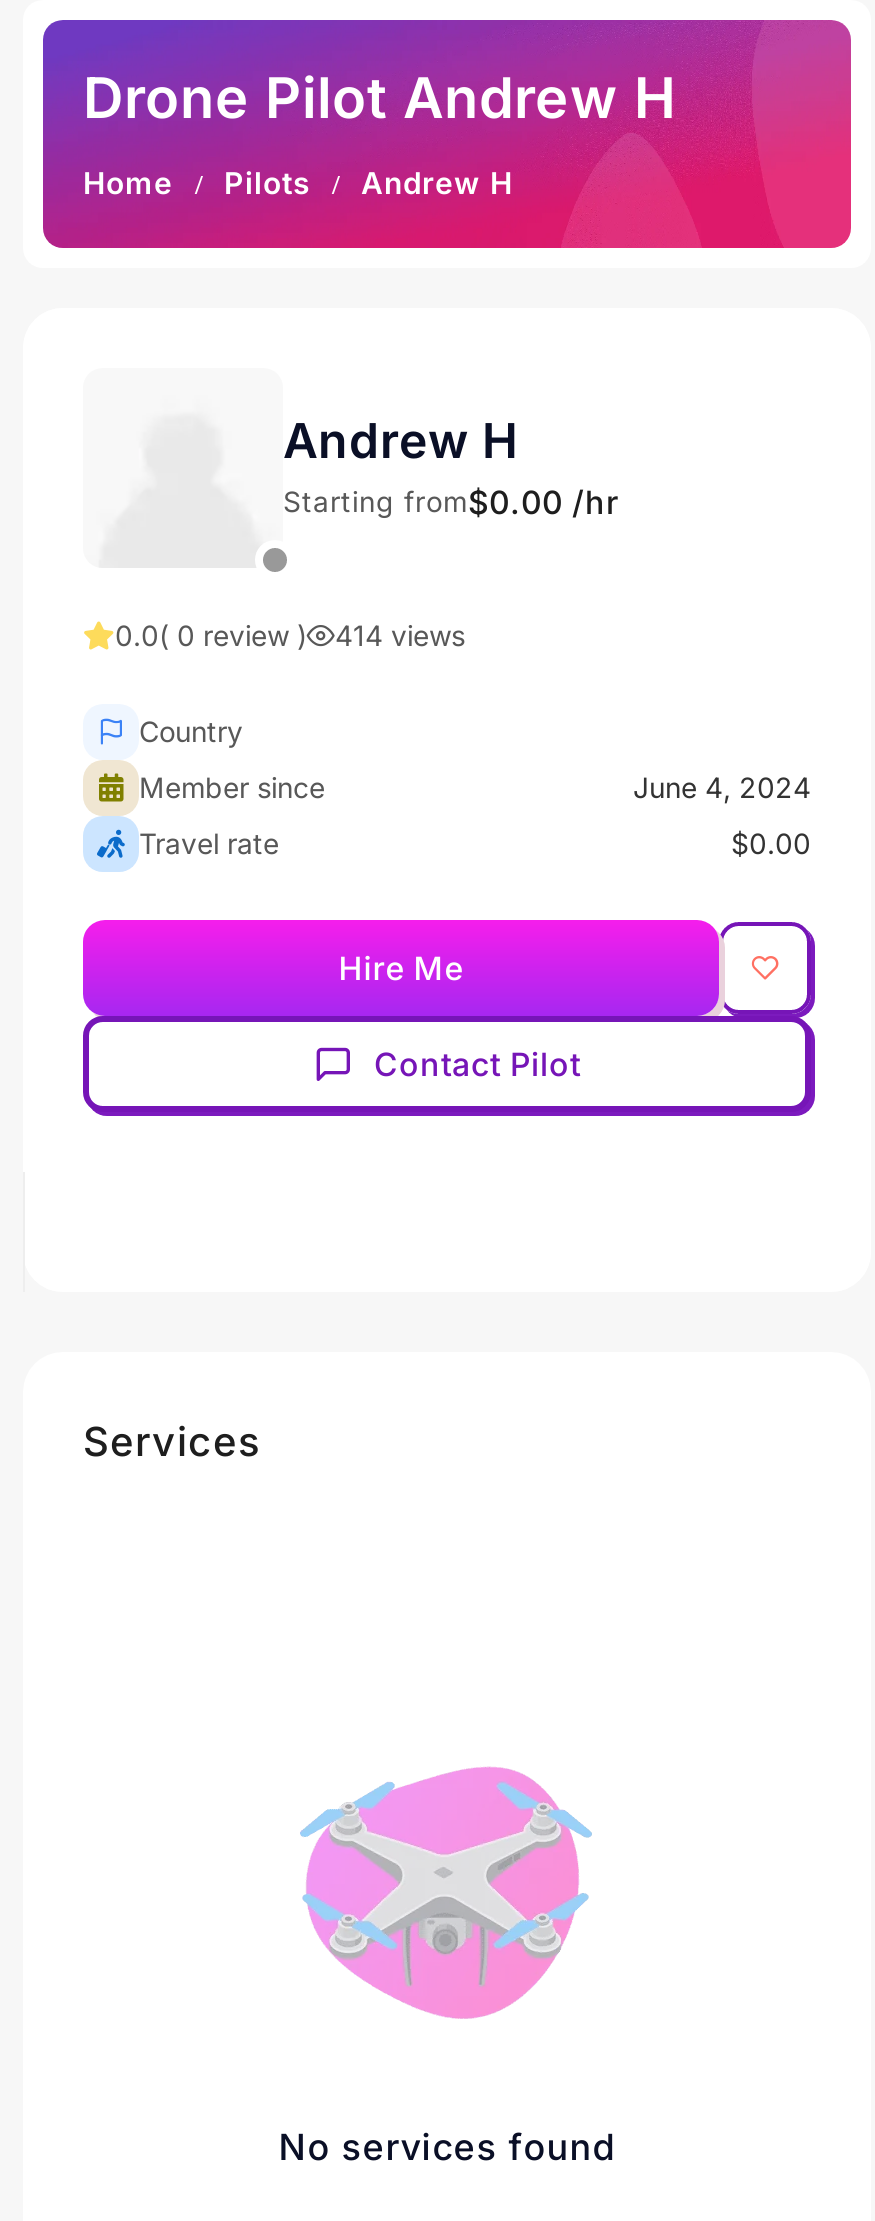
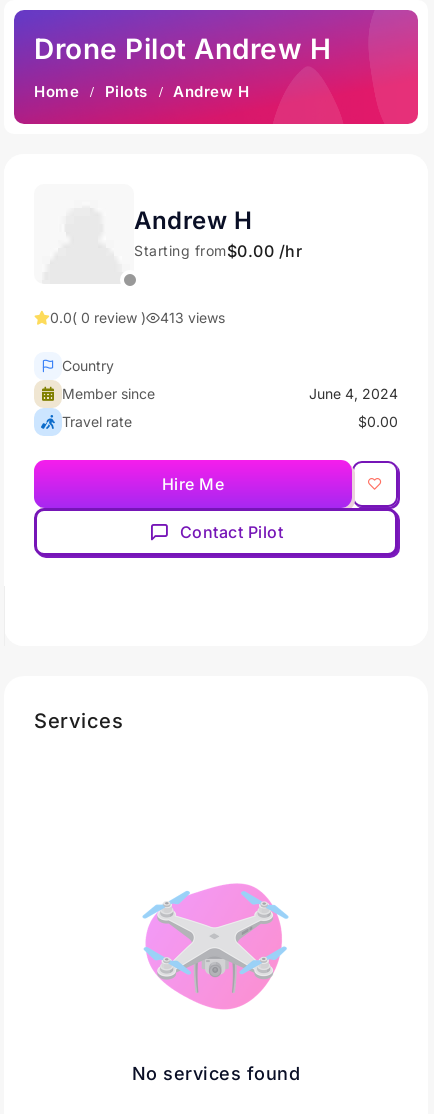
[115,618,465,652] 0.0( 0 review ) 414 views -> [50,309,225,326] 0.0( 0 review ) 413 views

